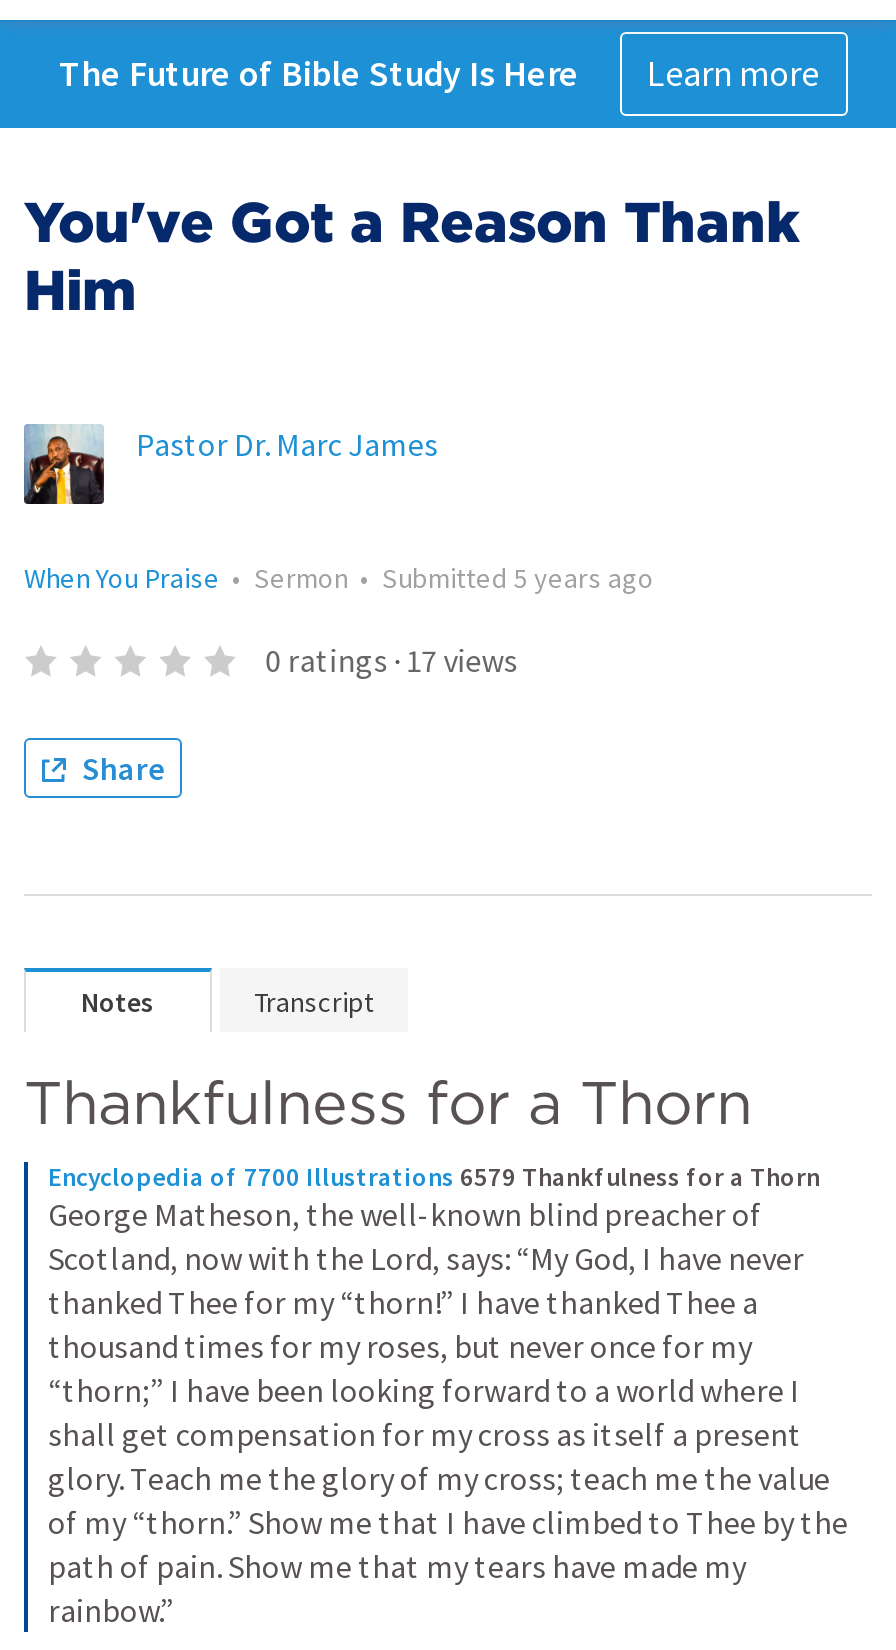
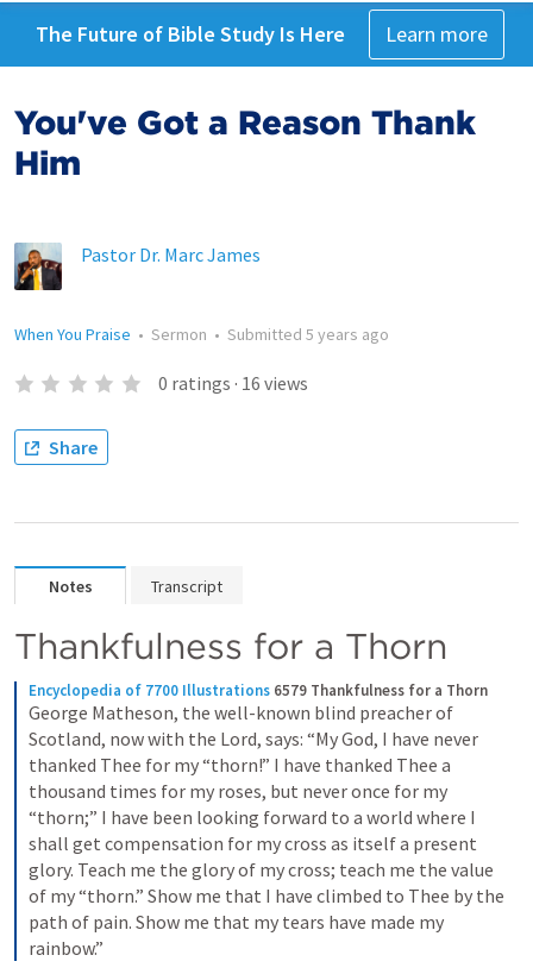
[265,640,517,680] 0 ratings · 17 views -> [158,371,308,395] 0 ratings · 16 views

